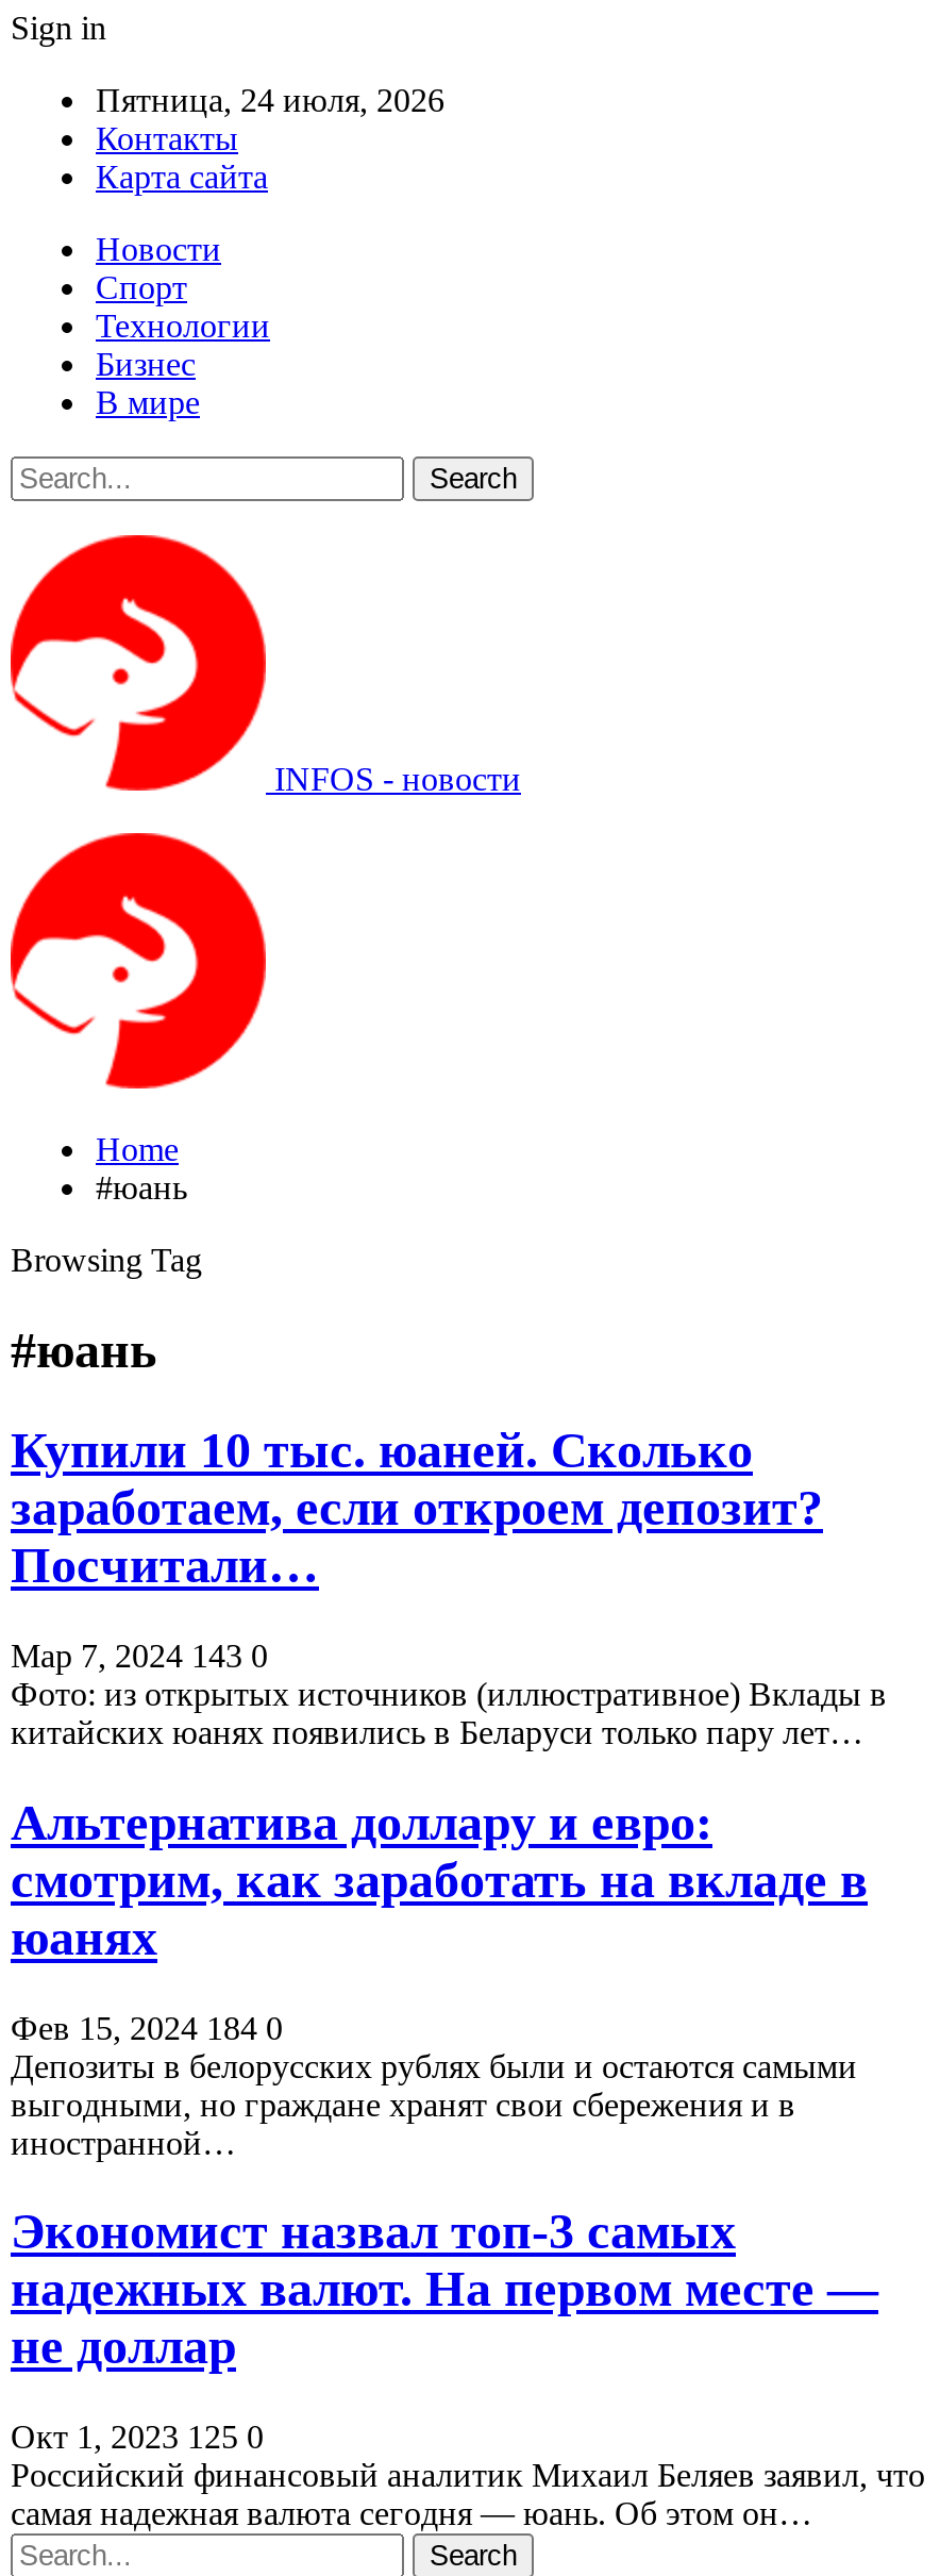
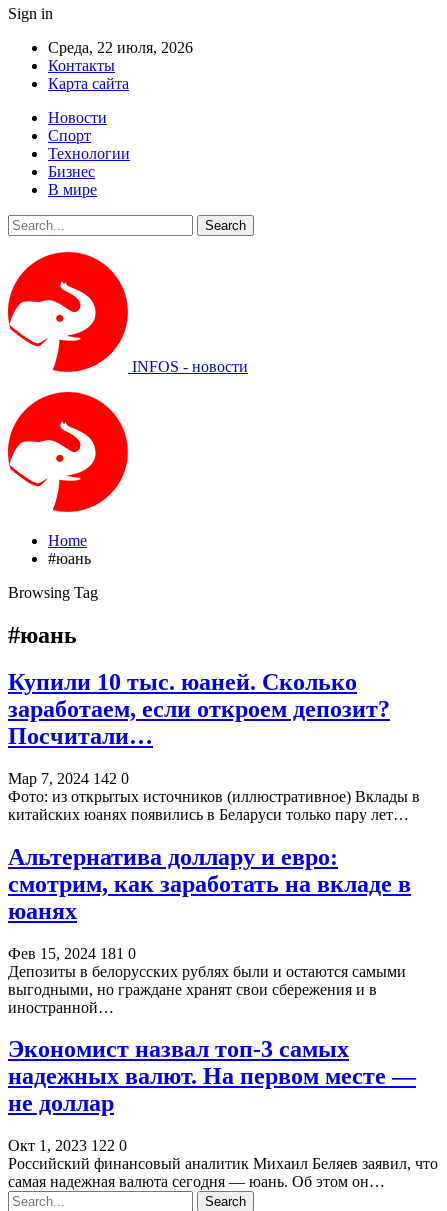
[96,82,444,118] Пятница, 24 июля, 2026 -> [48,39,193,56] Среда, 22 июля, 2026
[11,1637,268,1673] Мар 7, 2024 143 0 -> [8,770,129,787] Мар 7, 2024 142 0
[11,2009,283,2045] Фев 15, 2024 184 0 -> [8,944,136,961] Фев 15, 2024 181 0
[11,2419,264,2455] Окт 1, 2023 125 0 -> [8,1137,127,1154] Окт 1, 2023 122 0

